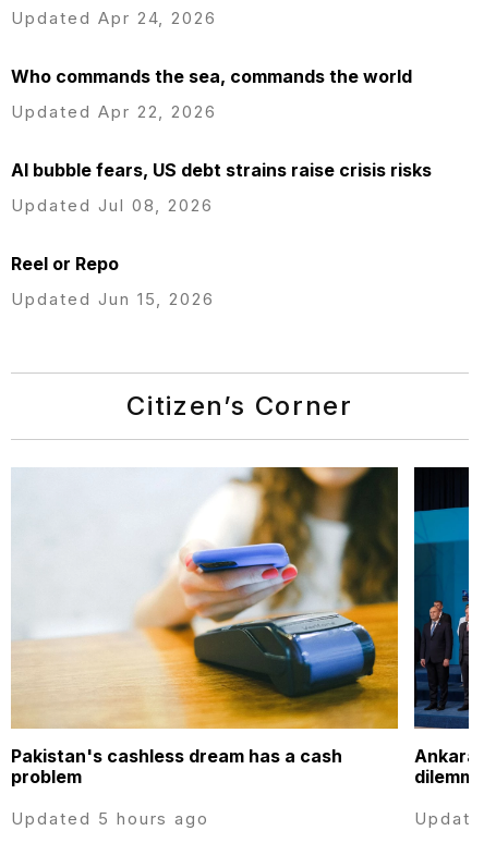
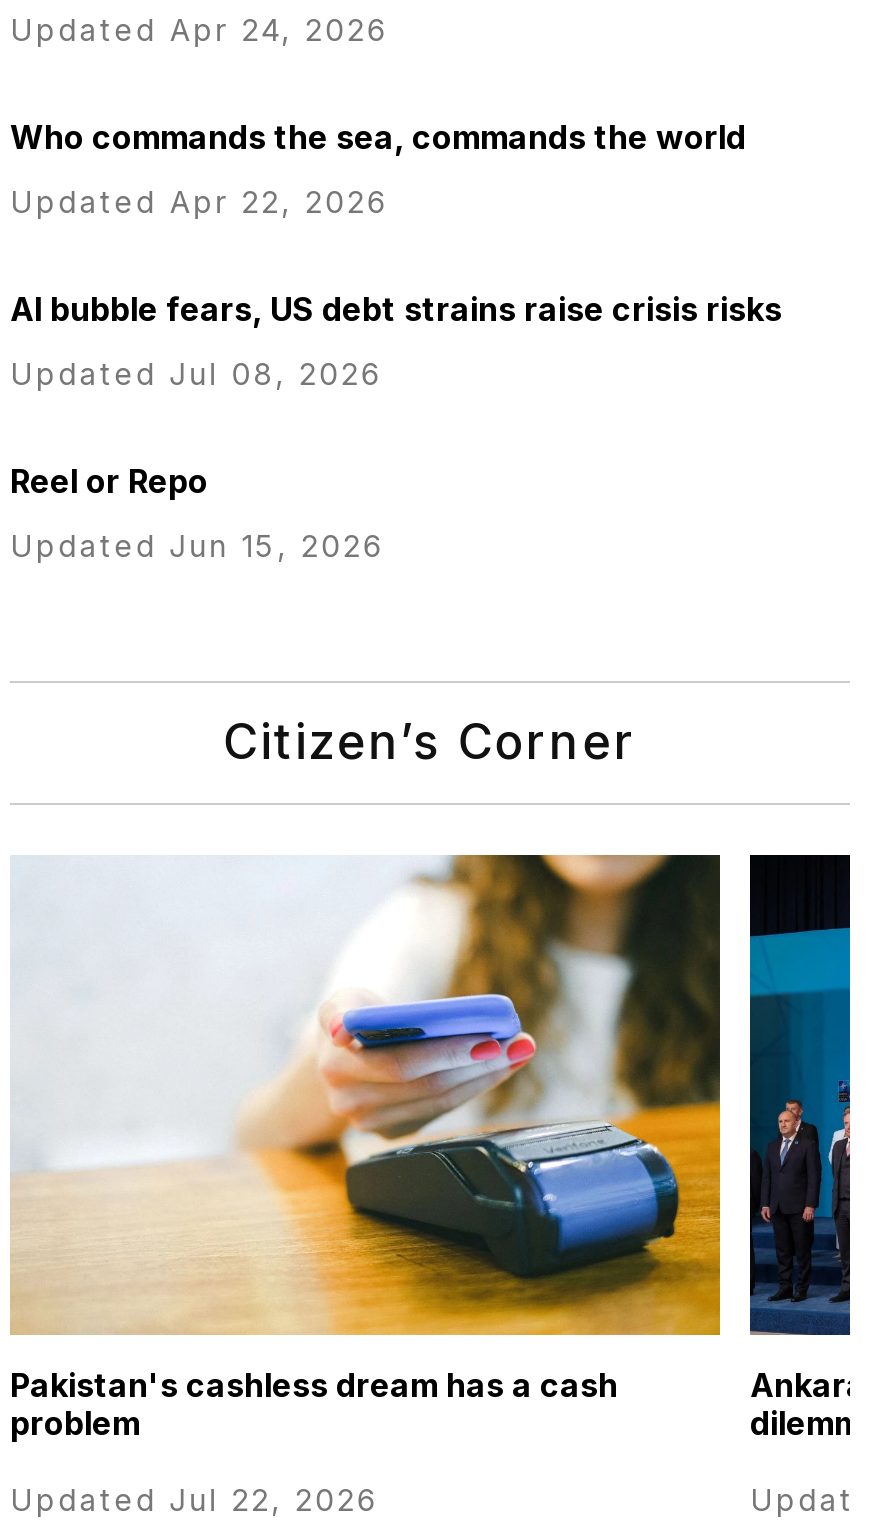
[11,808,210,829] Updated 5 hours ago -> [10,1482,379,1520] Updated Jul 22, 2026

